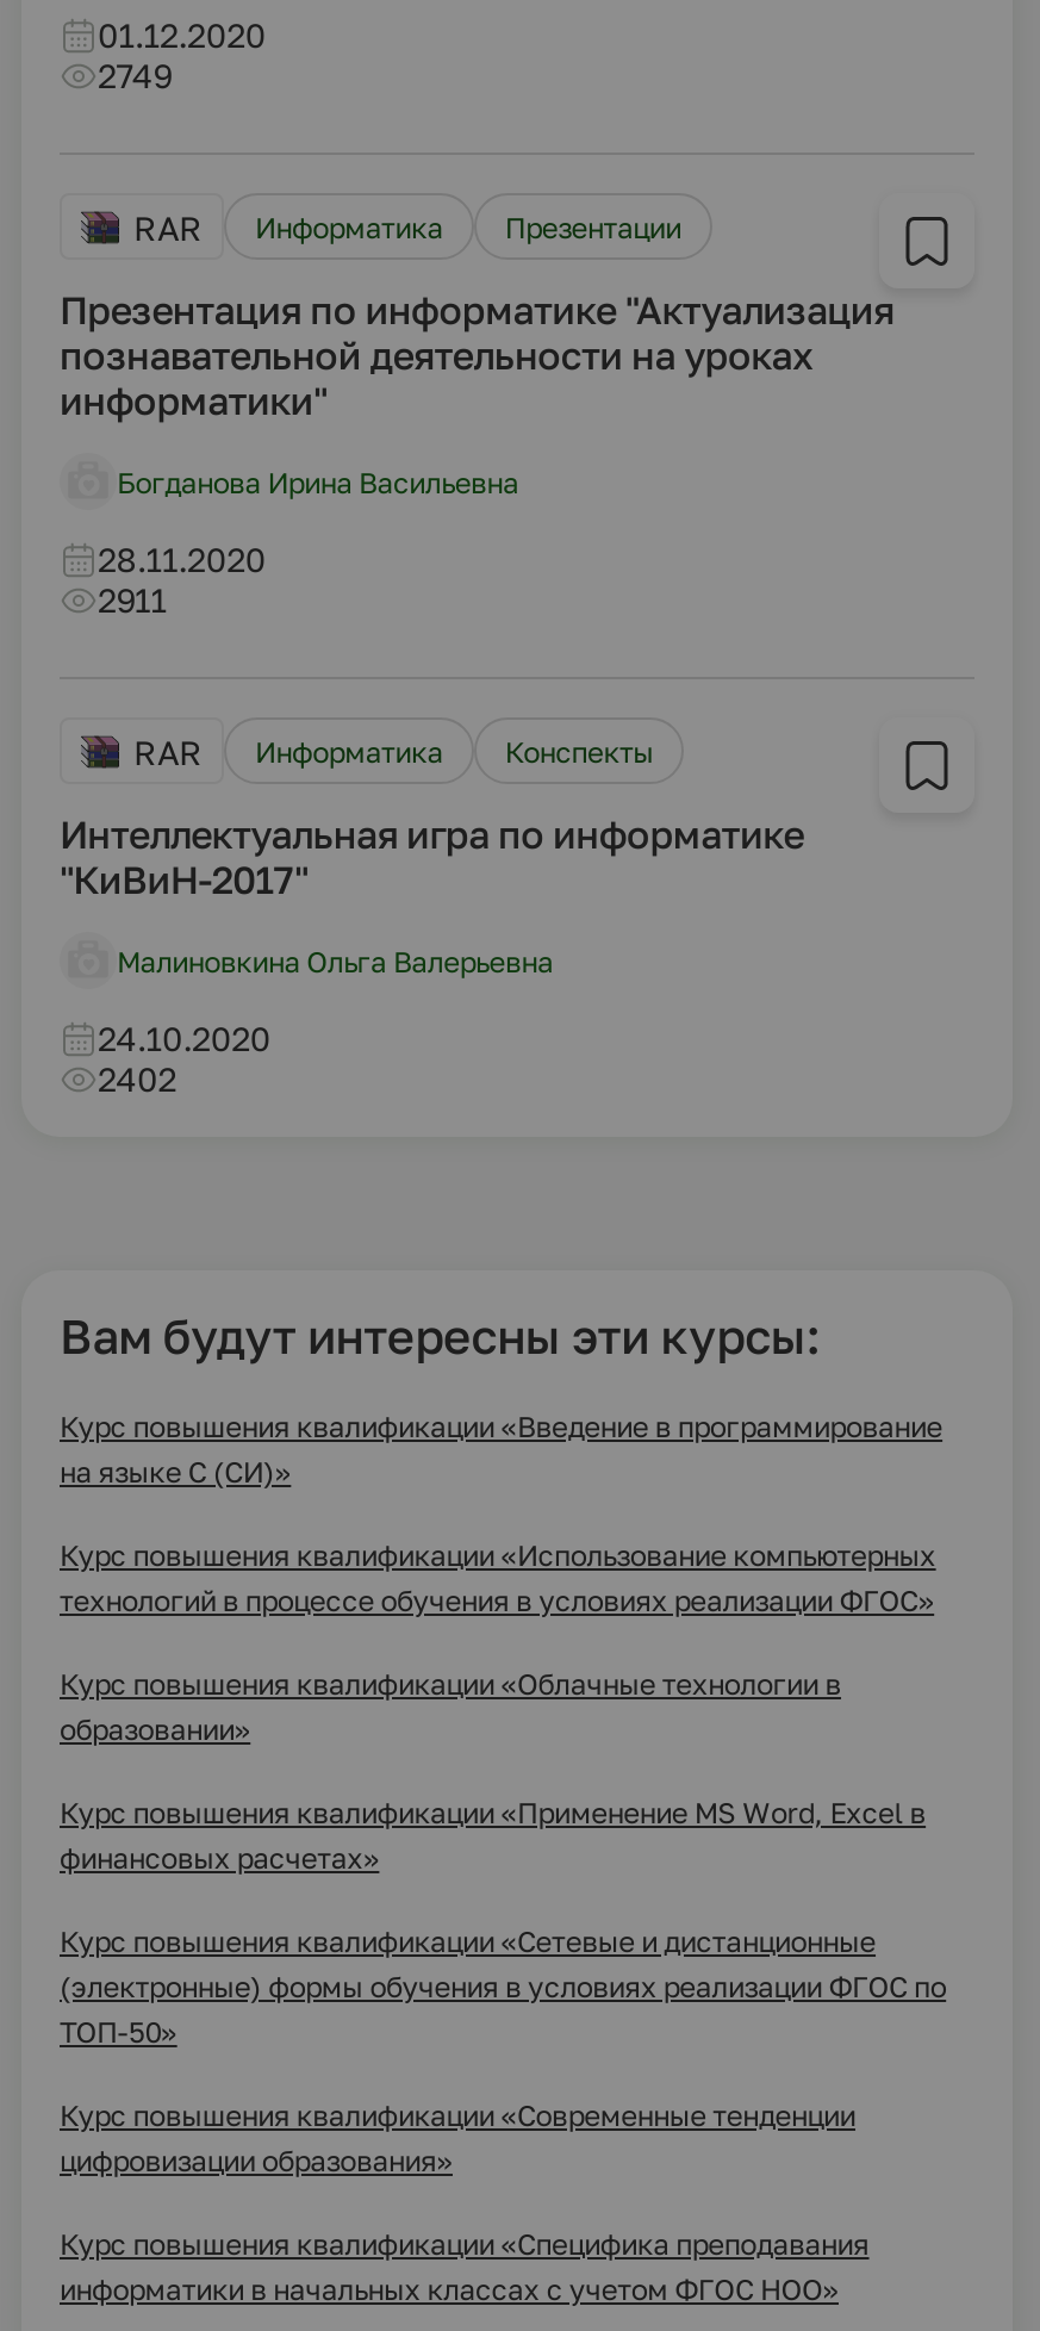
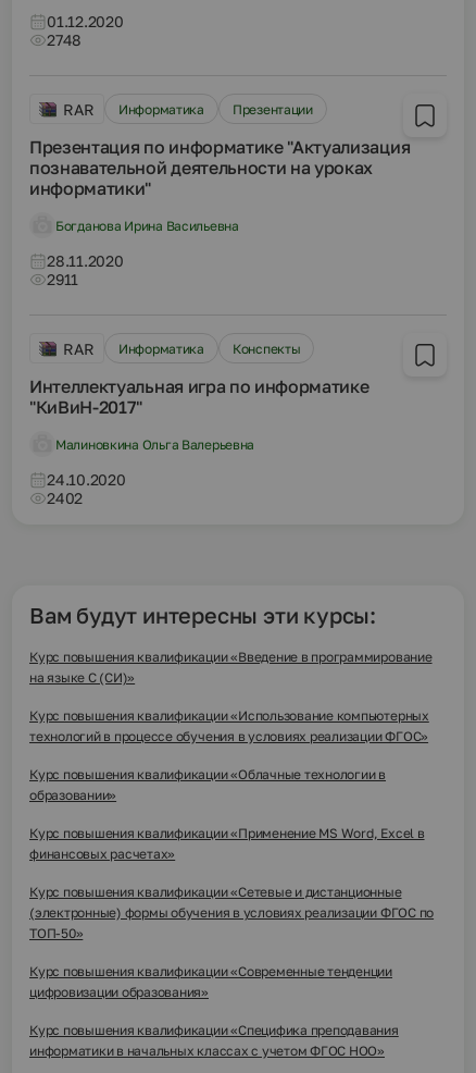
[98,55,172,95] 2749 -> [47,30,82,49] 2748

